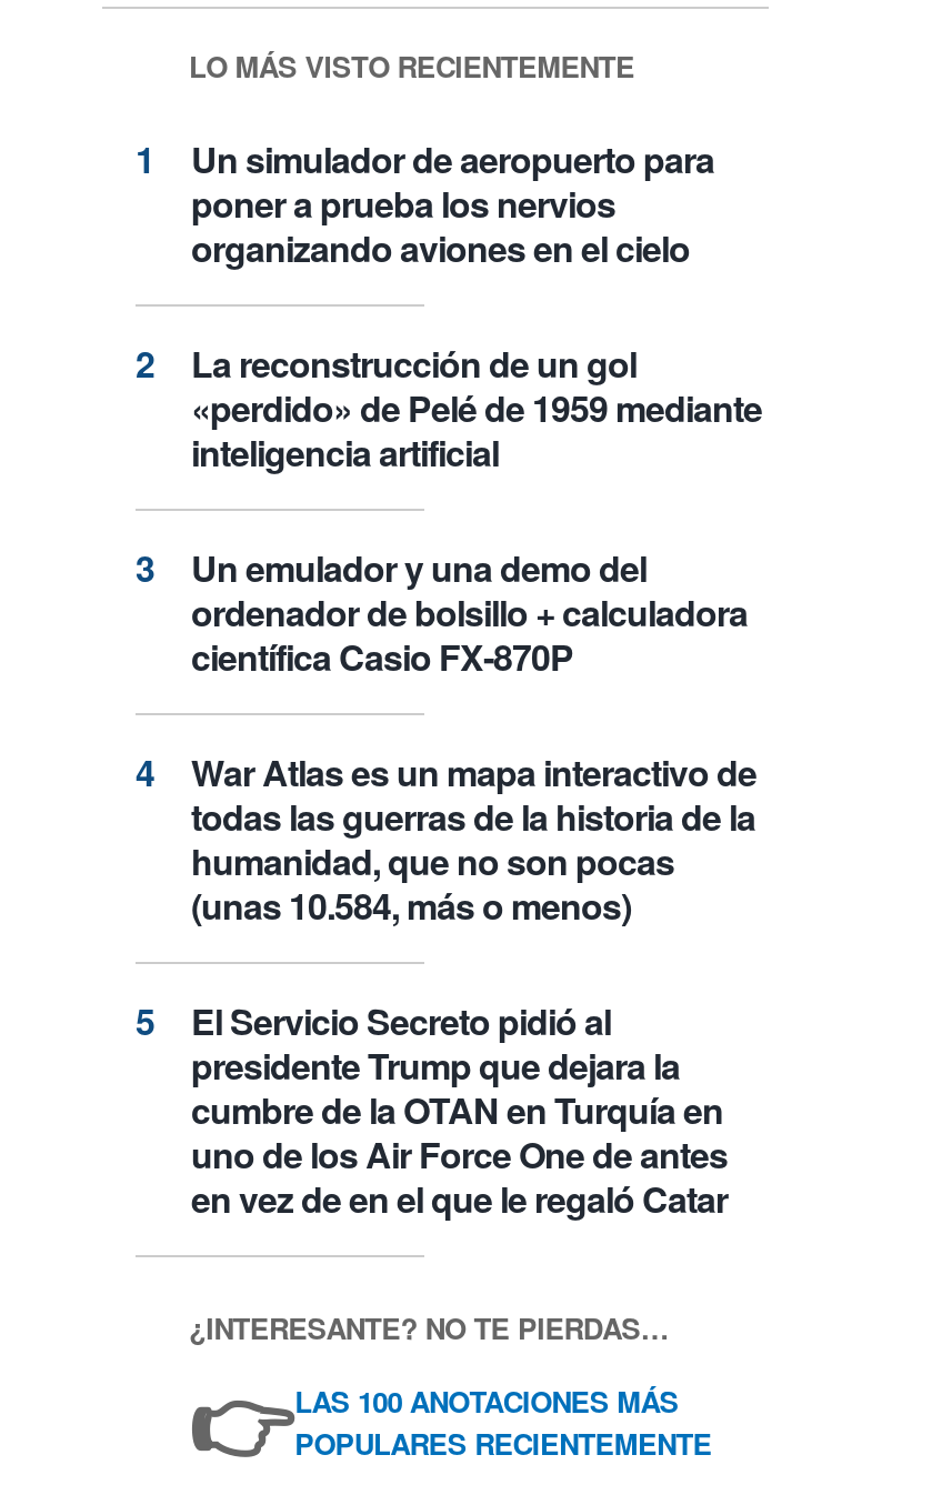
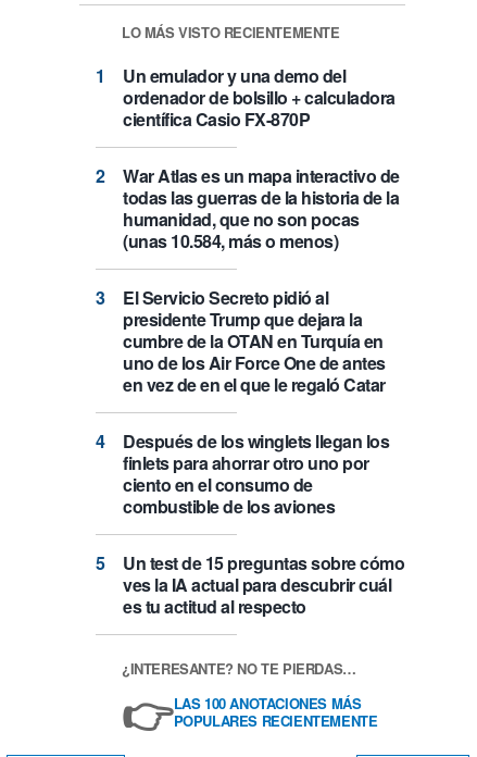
[191,133,762,478] Un simulador de aeropuerto para | poner a prueba los nervios | organizando aviones en el cielo | La reconstrucción de un gol | «perdido» de Pelé de 1959 mediante | inteligencia artificial -> none
moved [191,542,756,1224] -> [123,64,399,398]: Un emulador y una demo del | ordenador de bolsillo + calculadora | científica Casio FX-870P | ... | uno de los Air Force One de antes | en vez de en el que le regaló Catar
none -> [123,429,404,619] Después de los winglets llegan los | finlets para ahorrar otro uno por | ciento en el consumo de | combustible de los aviones | Un test de 15 preguntas sobre cómo | ves la IA actual para descubrir cuál | es tu actitud al respecto

